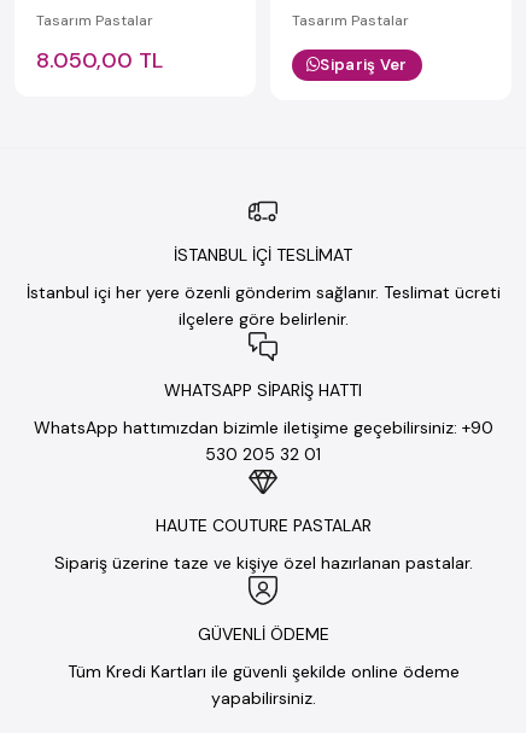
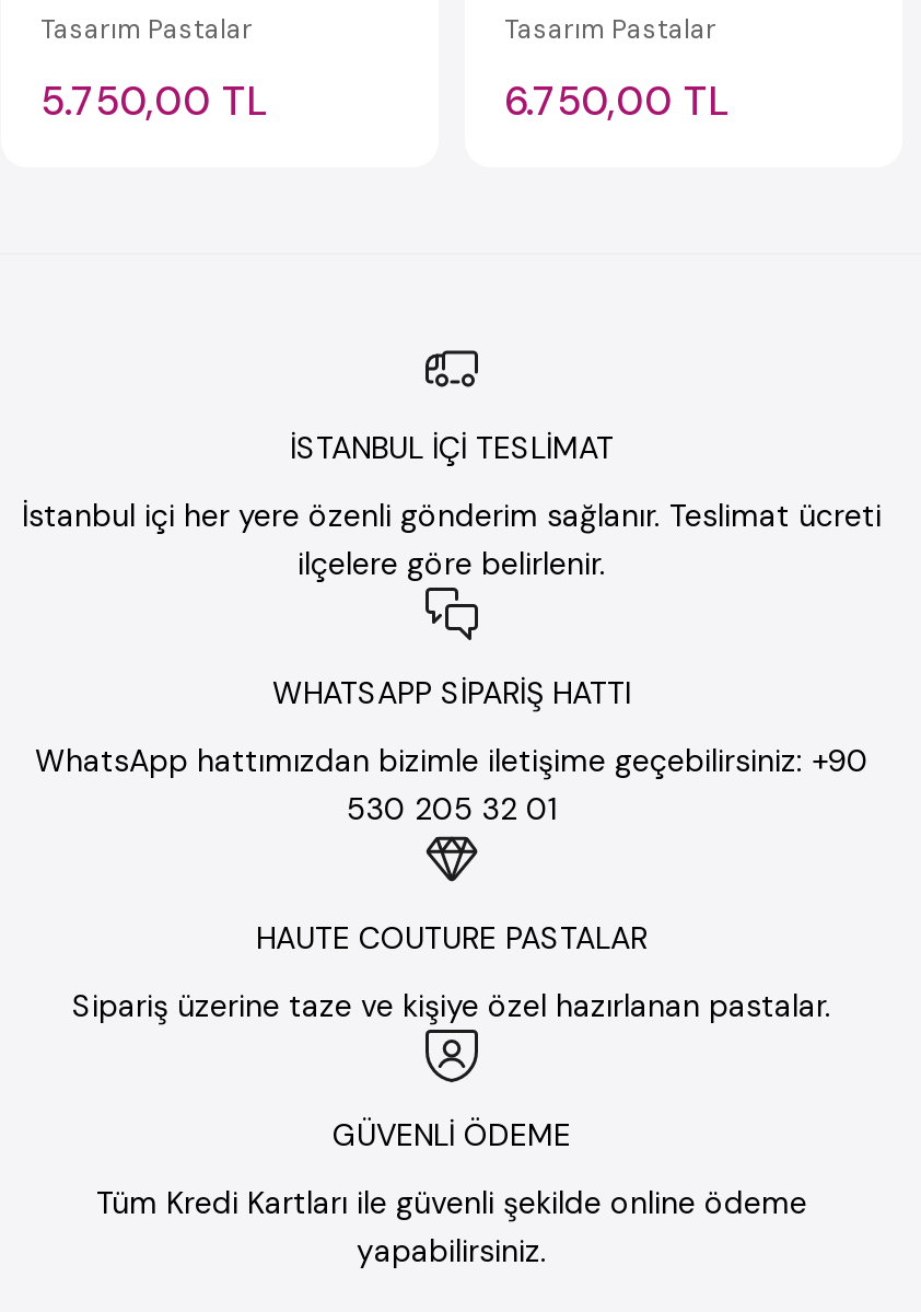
[36,46,163,75] 8.050,00 TL -> [40,76,266,129] 5.750,00 TL
[320,55,407,75] Sipariş Ver -> [504,76,727,129] 6.750,00 TL

